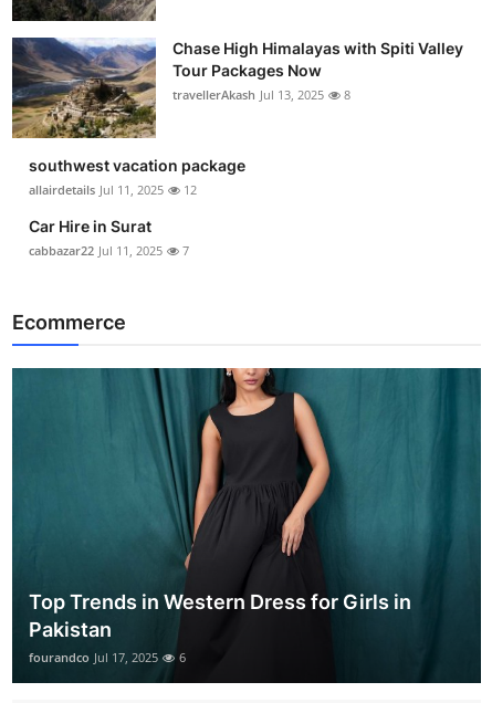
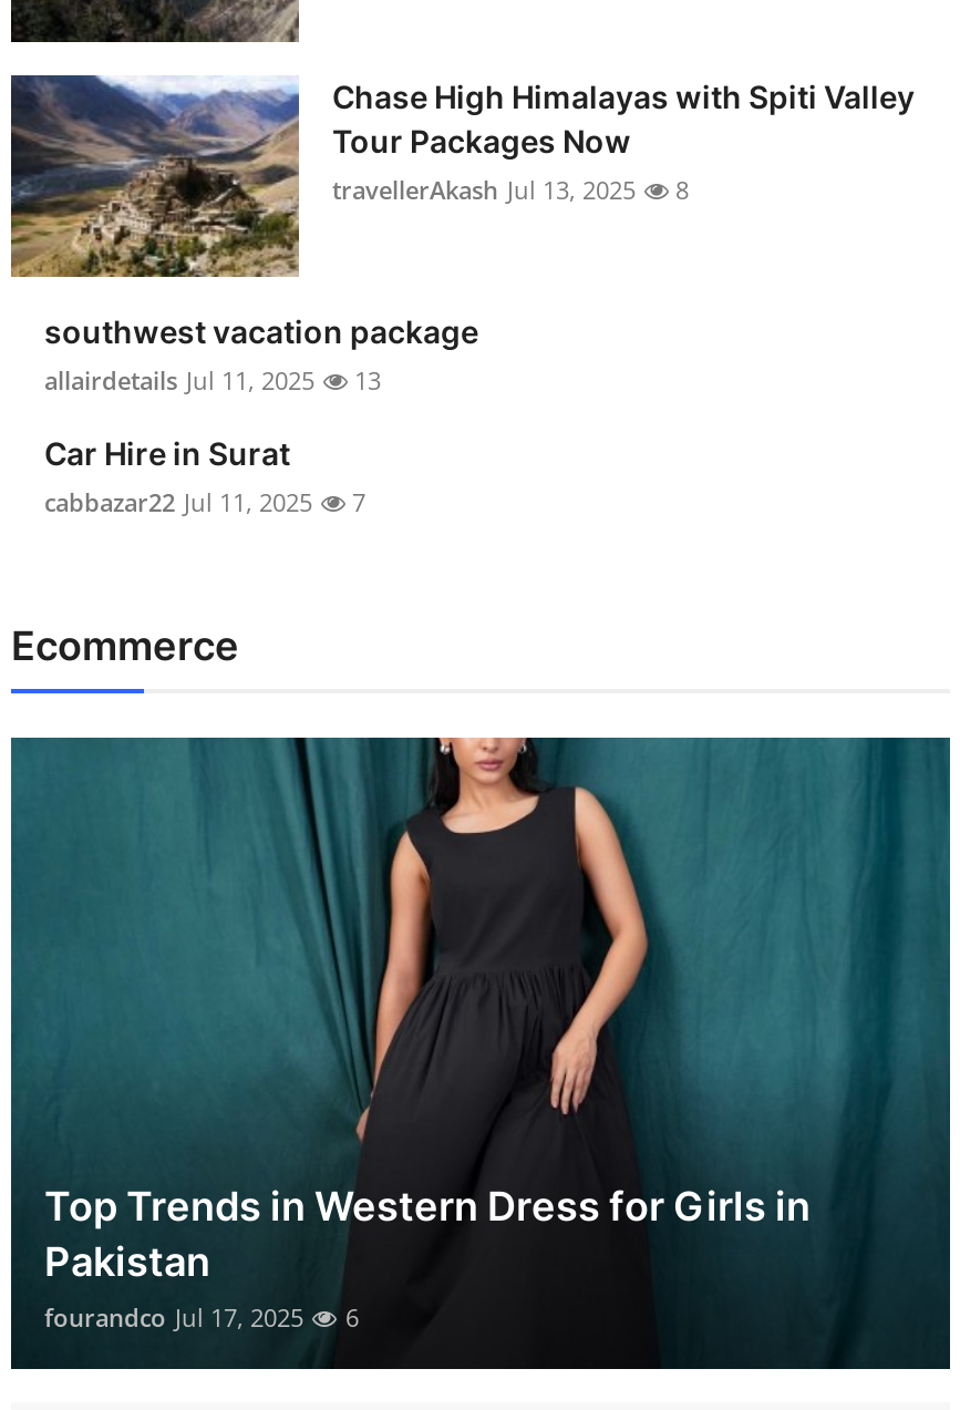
[29,181,197,198] allairdetails Jul 11, 2025 12 -> [44,363,381,396] allairdetails Jul 11, 2025 13

